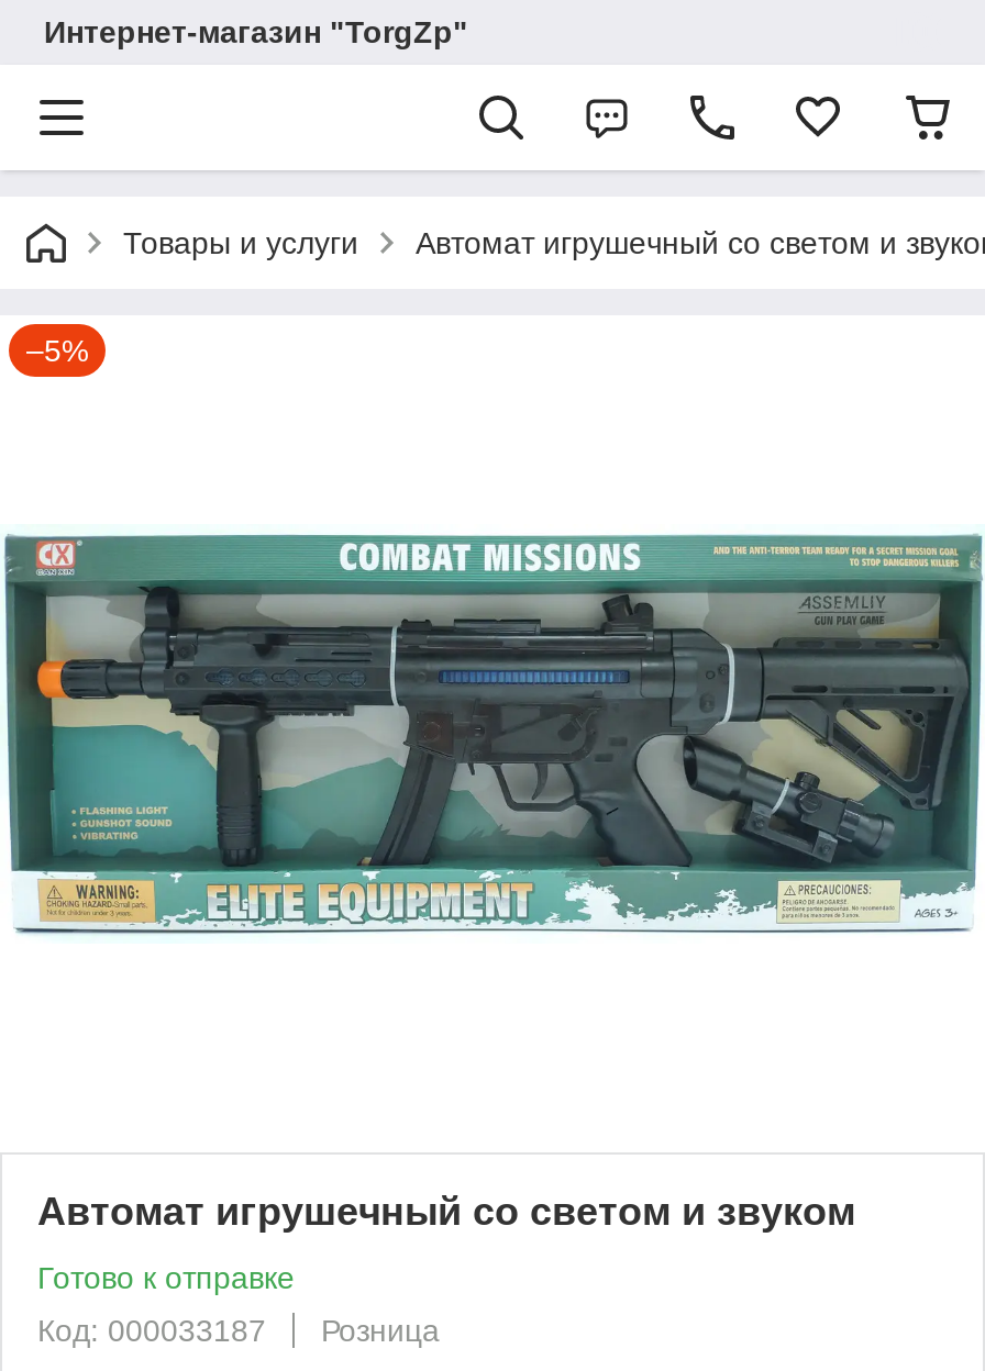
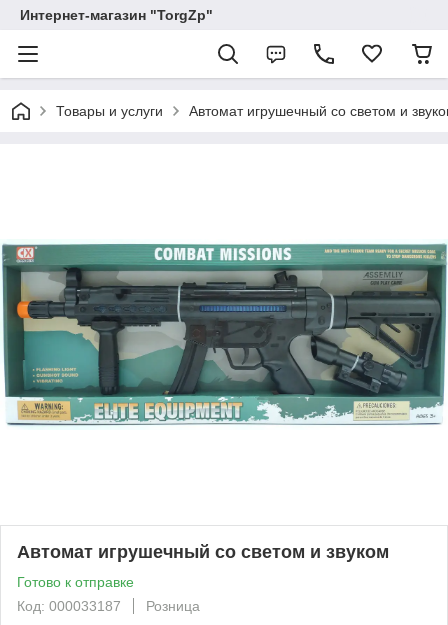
[26,333,88,368] –5% -> none

